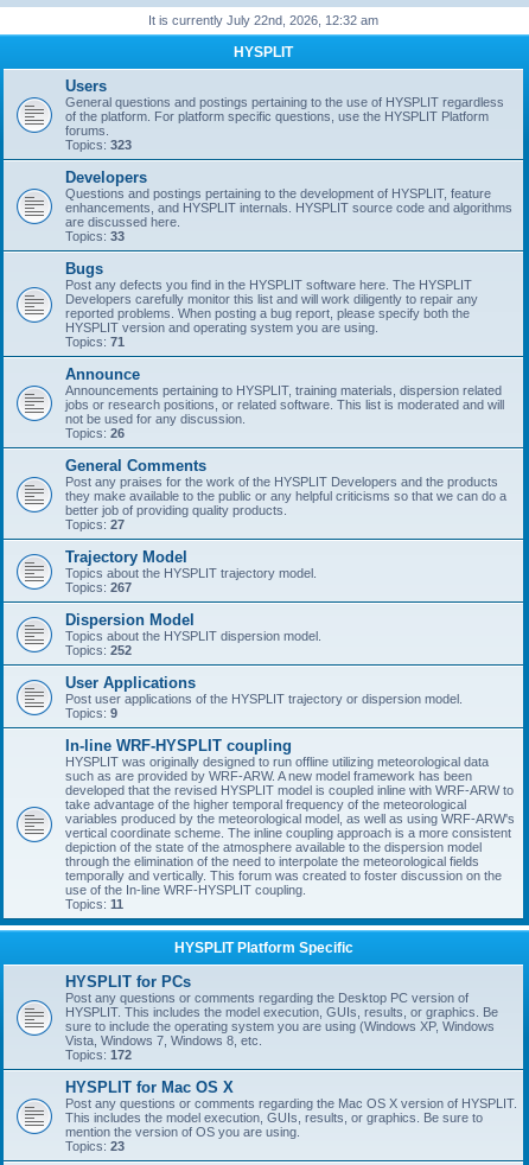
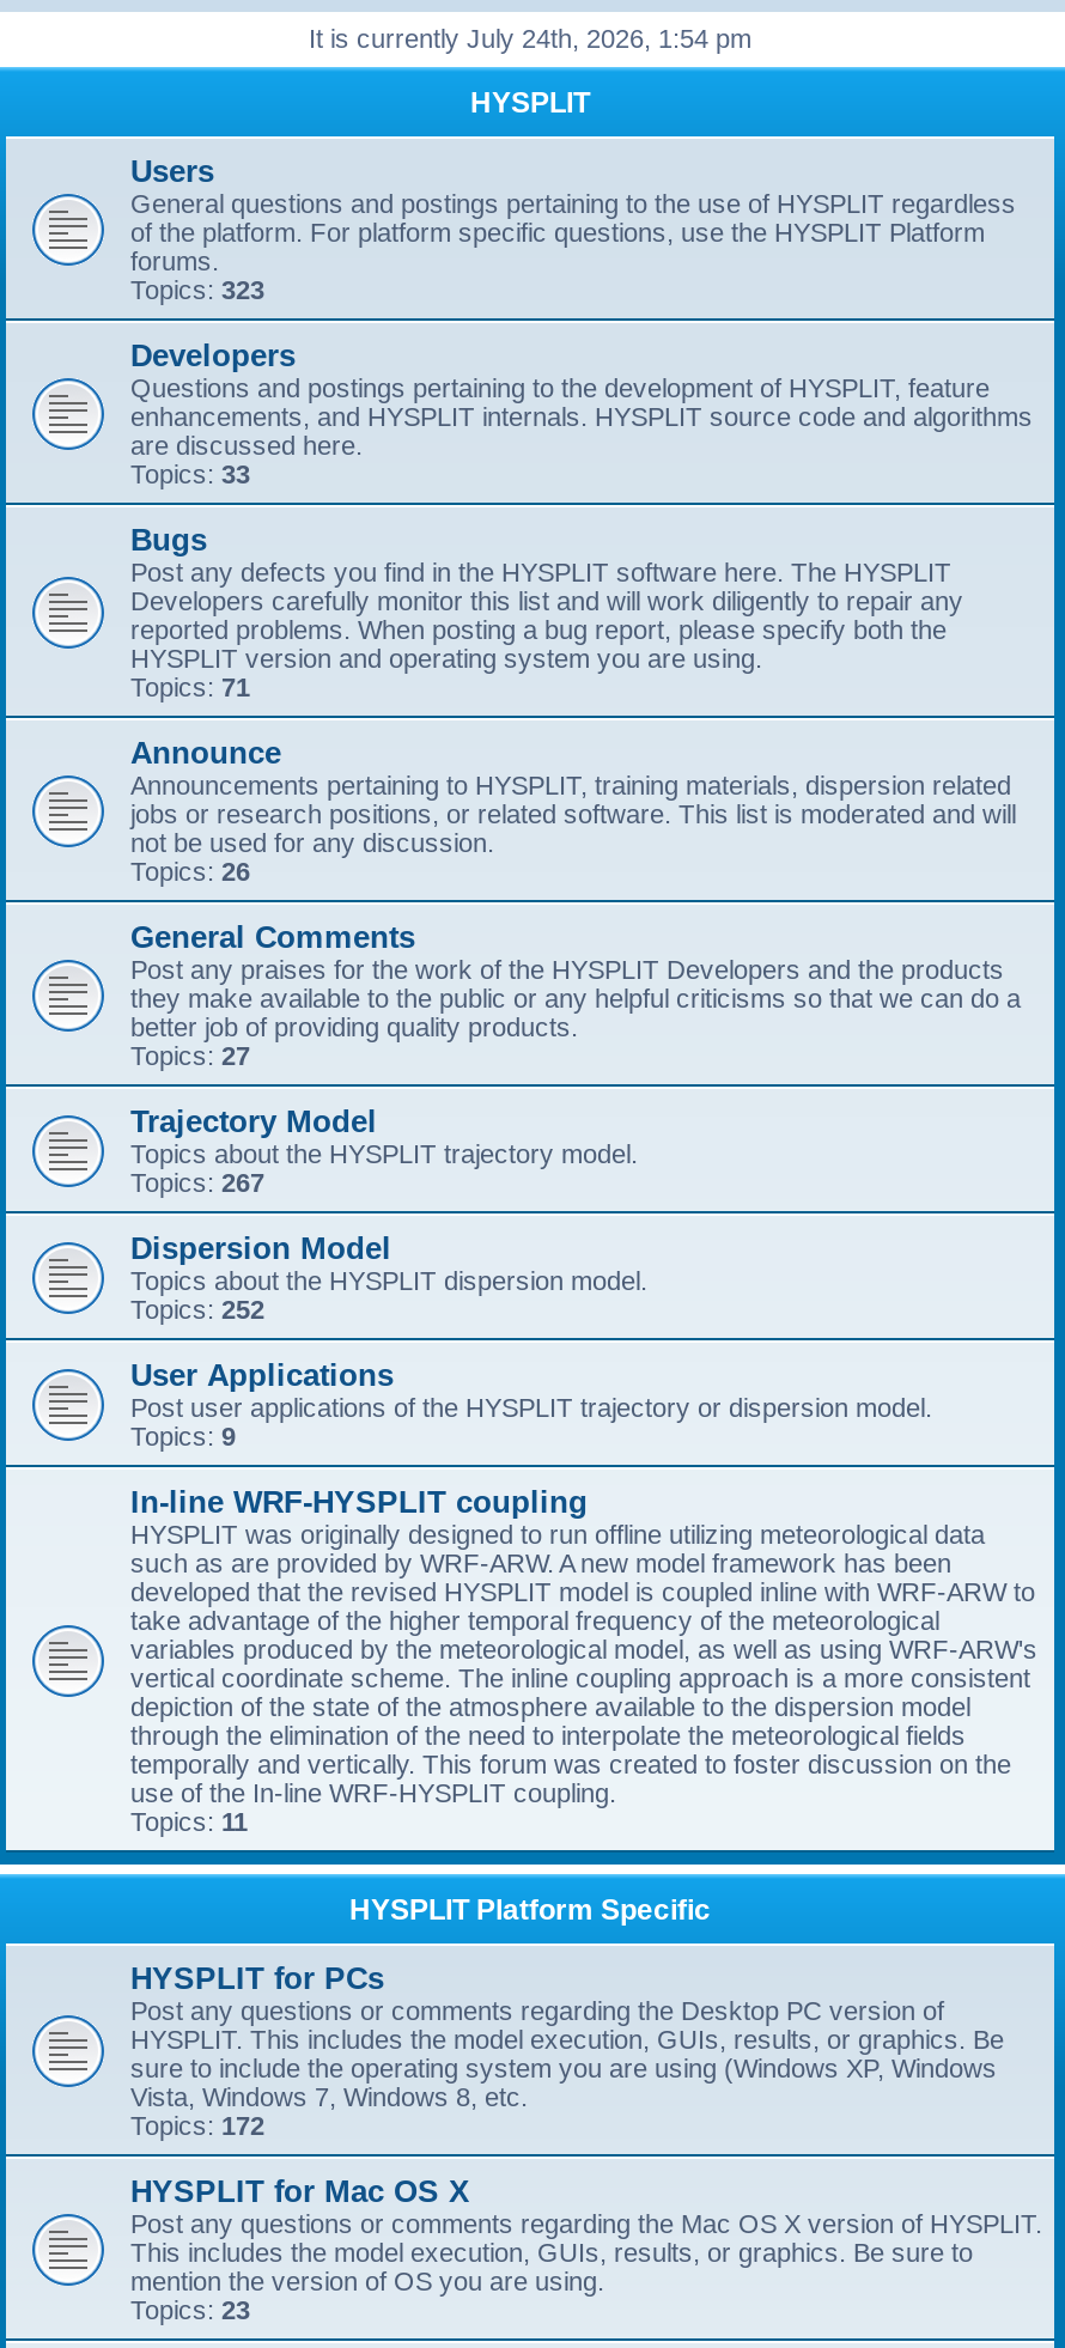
[148,13,378,27] It is currently July 22nd, 2026, 12:32 am -> [309,24,751,53] It is currently July 24th, 2026, 1:54 pm

